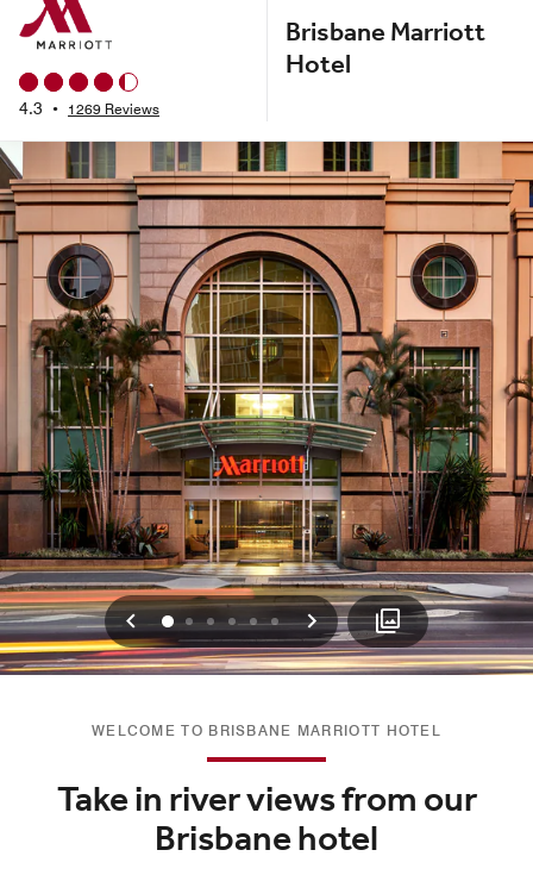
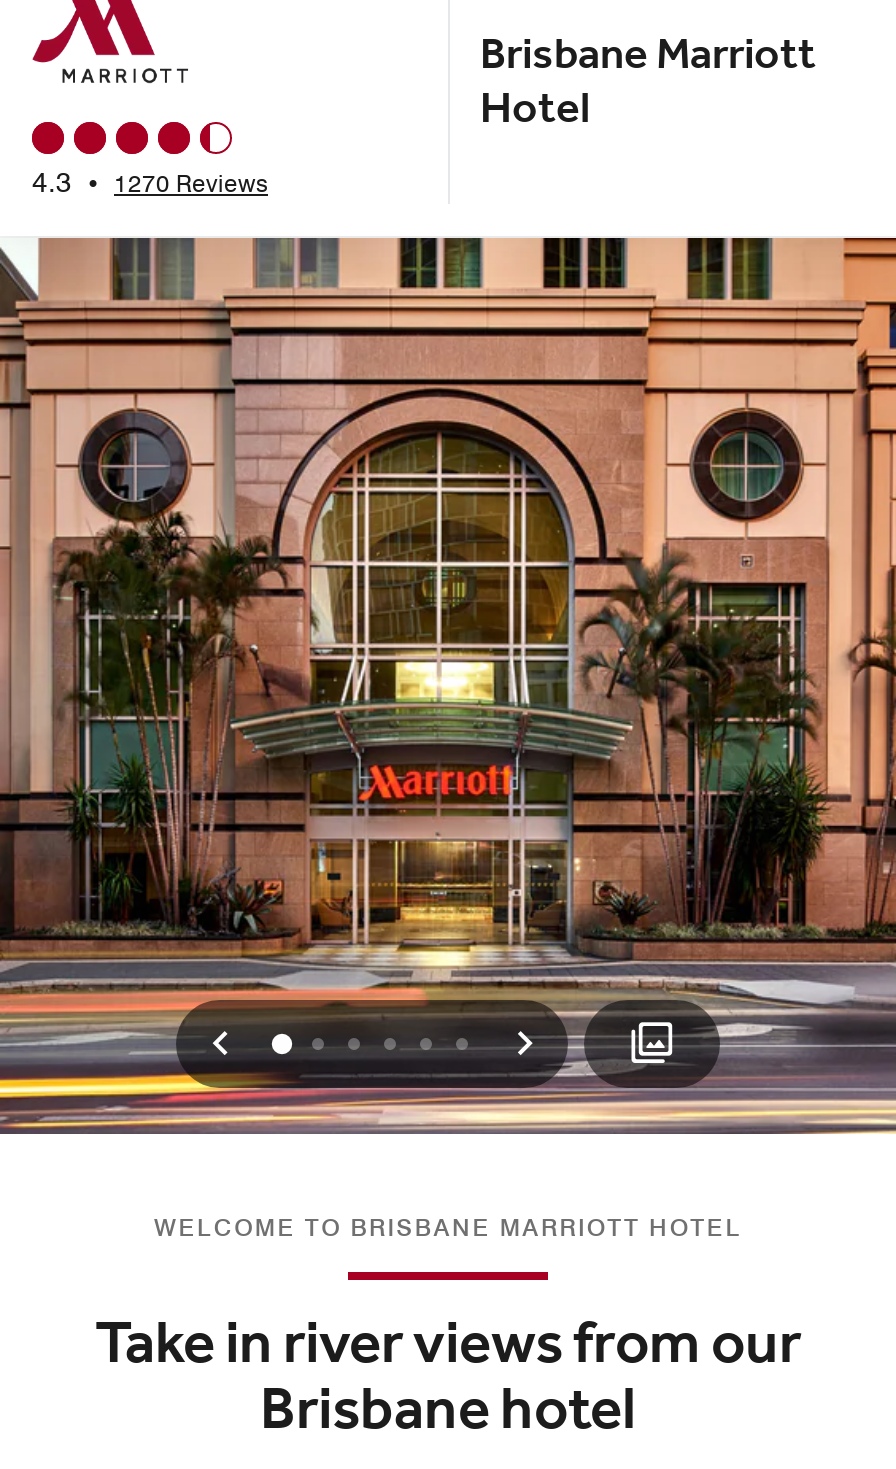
[19,99,159,118] 4.3 • 1269 Reviews -> [32,166,268,198] 4.3 • 1270 Reviews

